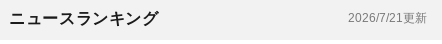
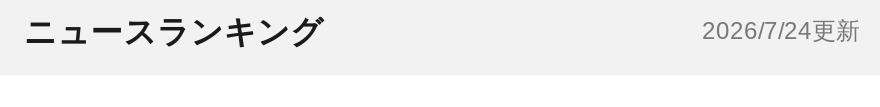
[348,11,427,25] 2026/7/21更新 -> [702,17,860,45] 2026/7/24更新

